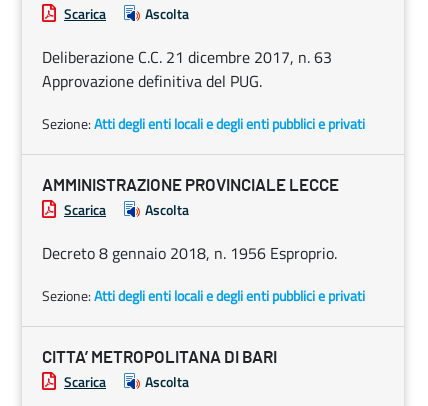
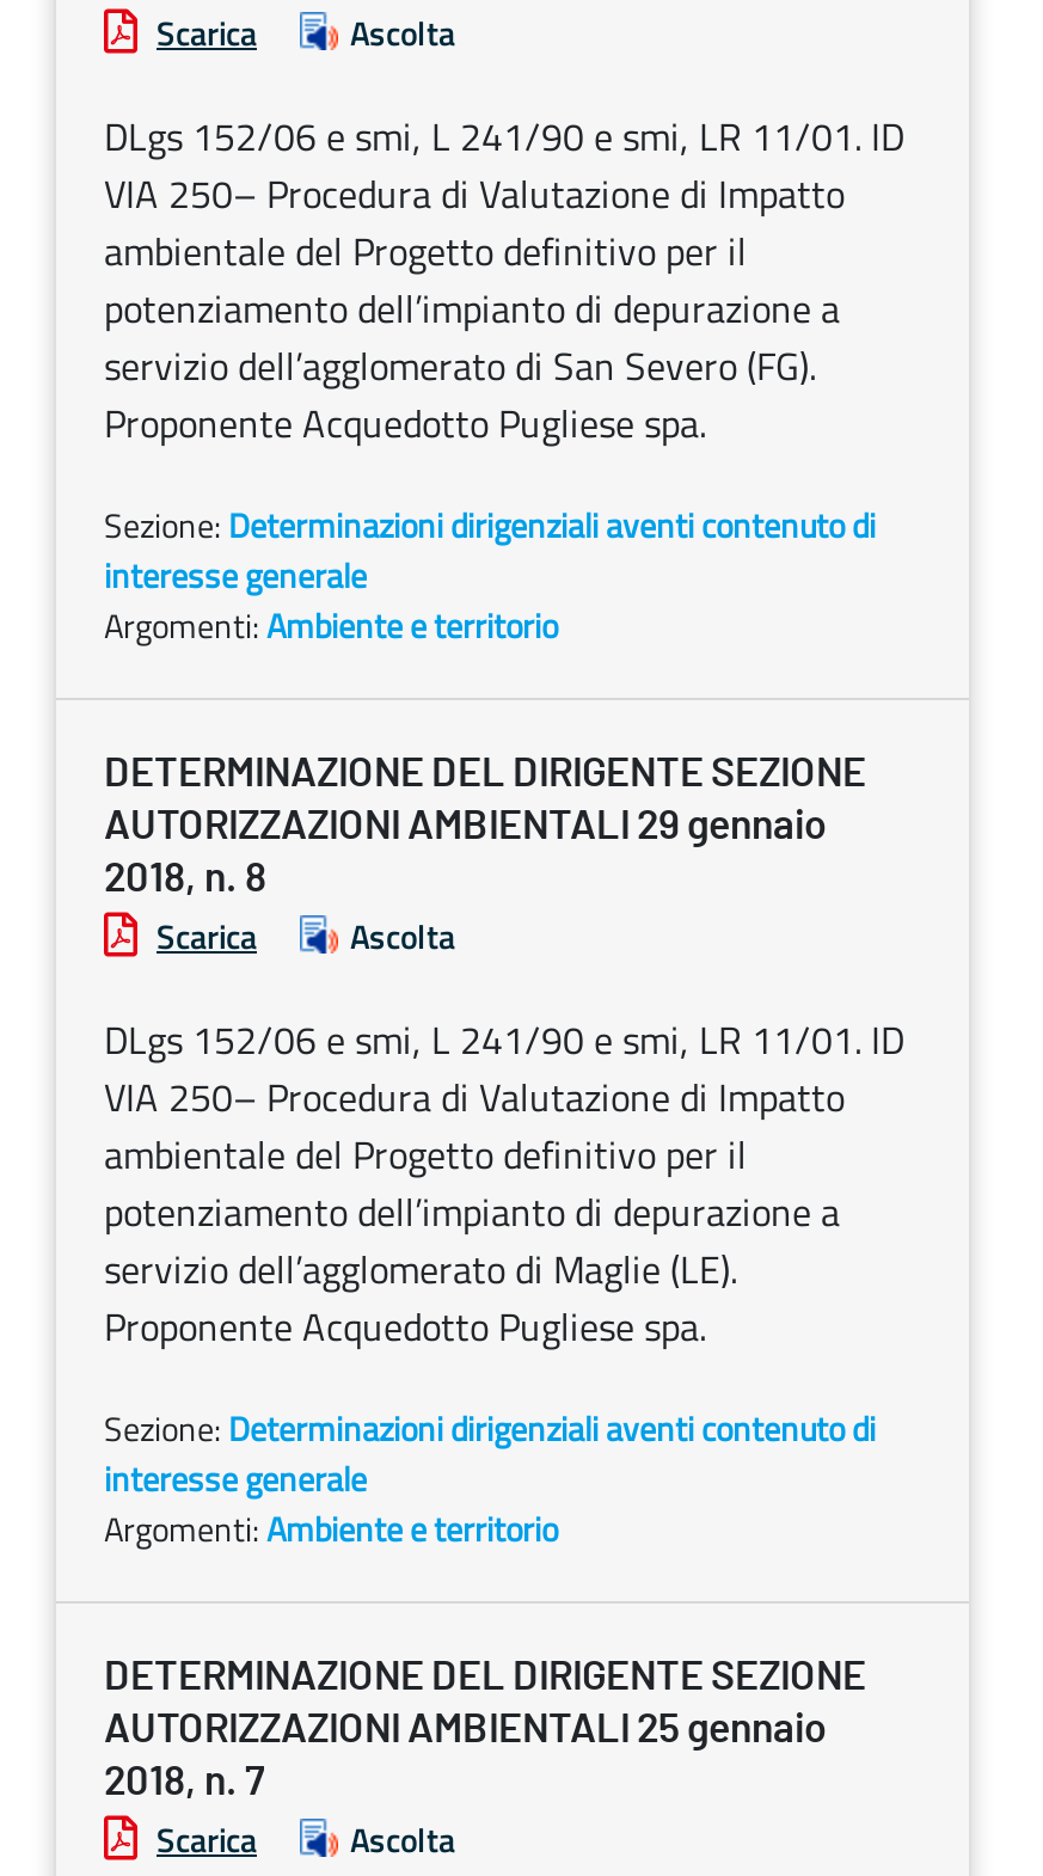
[42,45,332,93] Deliberazione C.C. 21 dicembre 2017, n. 63 | Approvazione definitiva del PUG. -> [104,108,904,452] DLgs 152/06 e smi, L 241/90 e smi, LR 11/01. ID | VIA 250– Procedura di Valutazione di Impatto | ambientale del Progetto definitivo per il | potenziamento dell’impianto di depurazione a | servizio dell’agglomerato di San Severo (FG). | Proponente Acquedotto Pugliese spa.
[42,113,365,134] Sezione: Atti degli enti locali e degli enti pubblici e privati -> [104,499,876,650] Sezione: Determinazioni dirigenziali aventi contenuto di | interesse generale | Argomenti: Ambiente e territorio
[42,177,339,194] AMMINISTRAZIONE PROVINCIALE LECCE -> [104,753,866,899] DETERMINAZIONE DEL DIRIGENTE SEZIONE | AUTORIZZAZIONI AMBIENTALI 29 gennaio | 2018, n. 8
[42,241,337,265] Decreto 8 gennaio 2018, n. 1956 Esproprio. -> [104,1011,904,1355] DLgs 152/06 e smi, L 241/90 e smi, LR 11/01. ID | VIA 250– Procedura di Valutazione di Impatto | ambientale del Progetto definitivo per il | potenziamento dell’impianto di depurazione a | servizio dell’agglomerato di Maglie (LE). | Proponente Acquedotto Pugliese spa.
[42,285,365,306] Sezione: Atti degli enti locali e degli enti pubblici e privati -> [104,1403,876,1553] Sezione: Determinazioni dirigenziali aventi contenuto di | interesse generale | Argomenti: Ambiente e territorio
[42,349,277,366] CITTA’ METROPOLITANA DI BARI -> [104,1656,866,1802] DETERMINAZIONE DEL DIRIGENTE SEZIONE | AUTORIZZAZIONI AMBIENTALI 25 gennaio | 2018, n. 7

